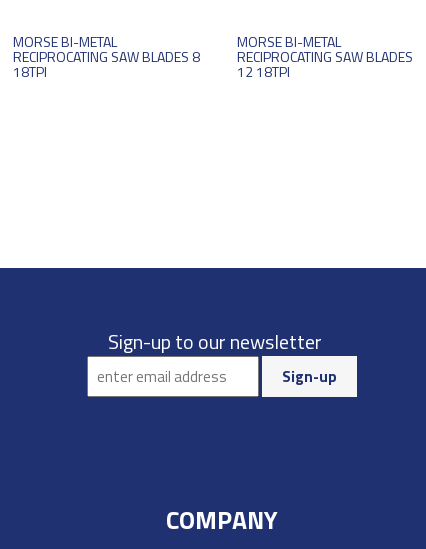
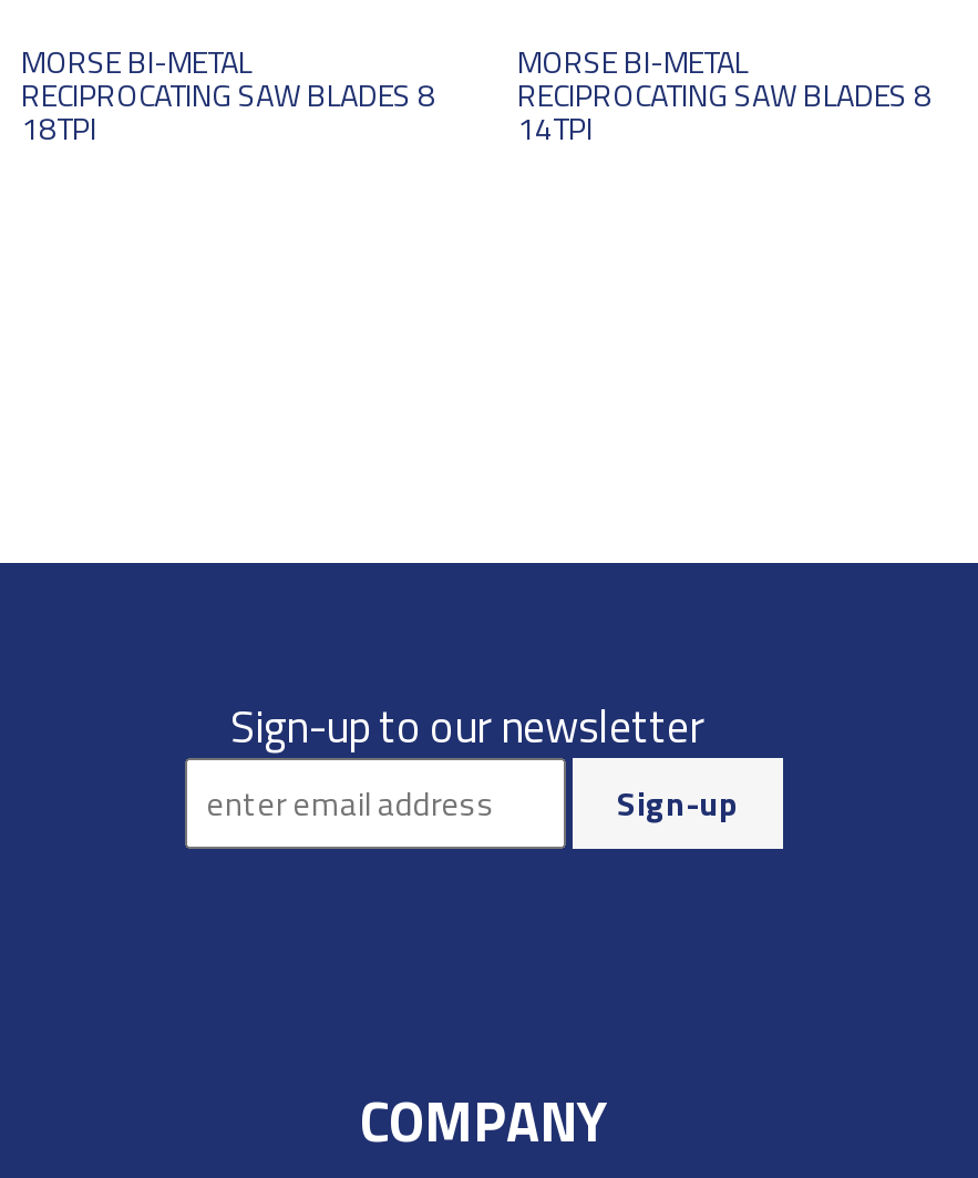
[237,46,413,82] RECIPROCATING SAW BLADES | 12 18TPI -> [517,71,931,151] RECIPROCATING SAW BLADES 8 | 14TPI

